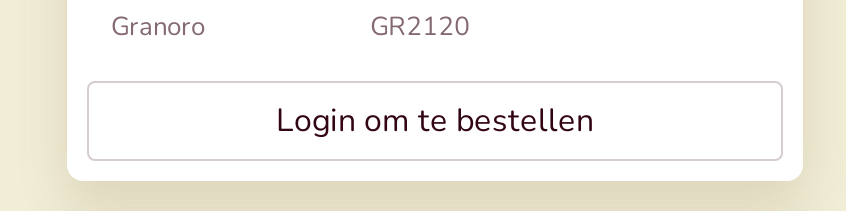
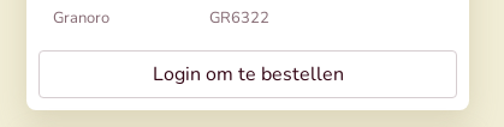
[370,8,470,44] GR2120 -> [209,7,269,28] GR6322

